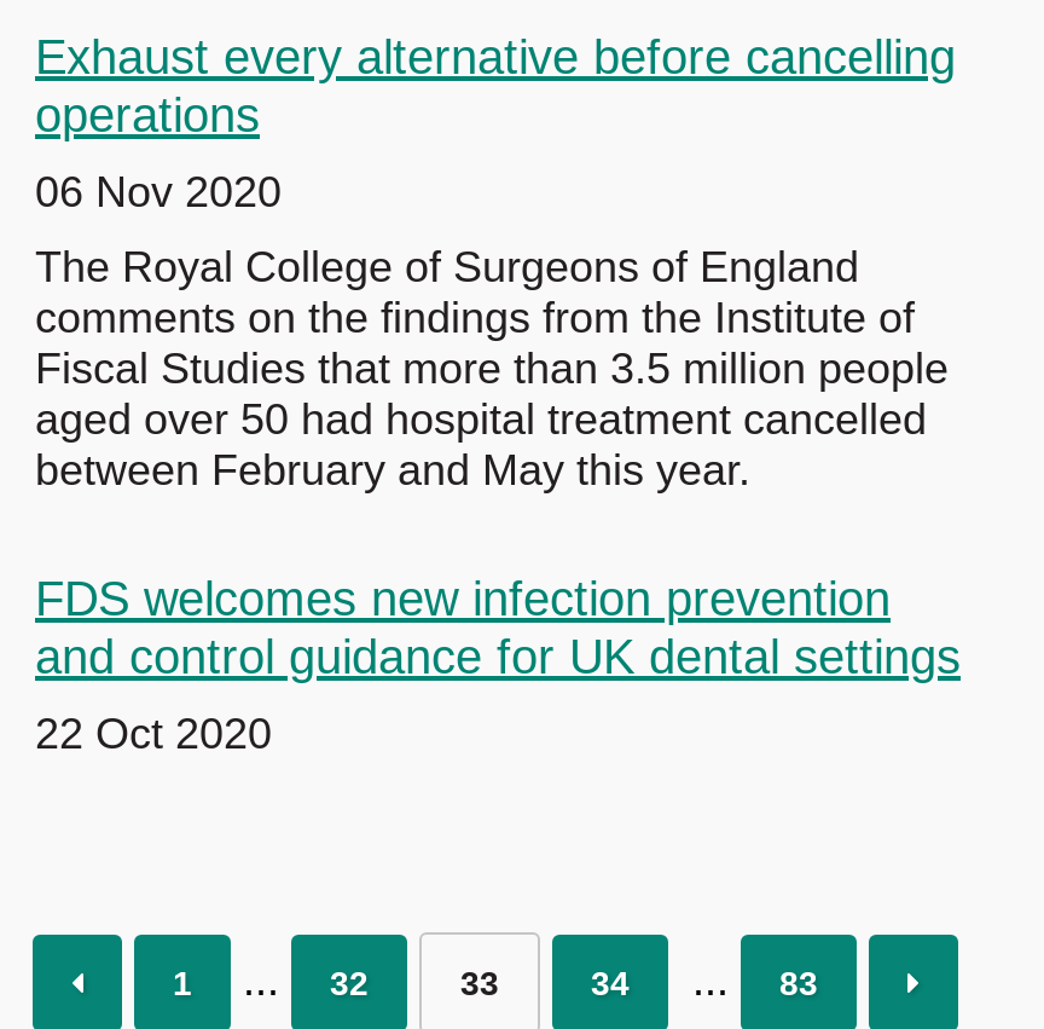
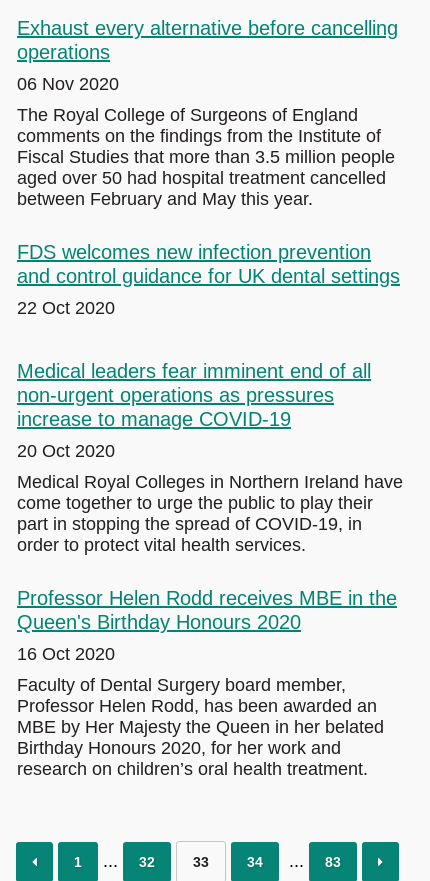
none -> [17,360,403,779] Medical leaders fear imminent end of all | non-urgent operations as pressures | increase to manage COVID-19 | 20 Oct 2020 | Medical Royal Colleges in Northern Ireland have | come together to urge the public to play their | part in stopping the spread of COVID-19, in | order to protect vital health services. | Professor Helen Rodd receives MBE in the | Queen's Birthday Honours 2020 | 16 Oct 2020 | Faculty of Dental Surgery board member, | Professor Helen Rodd, has been awarded an | MBE by Her Majesty the Queen in her belated | Birthday Honours 2020, for her work and | research on children’s oral health treatment.

